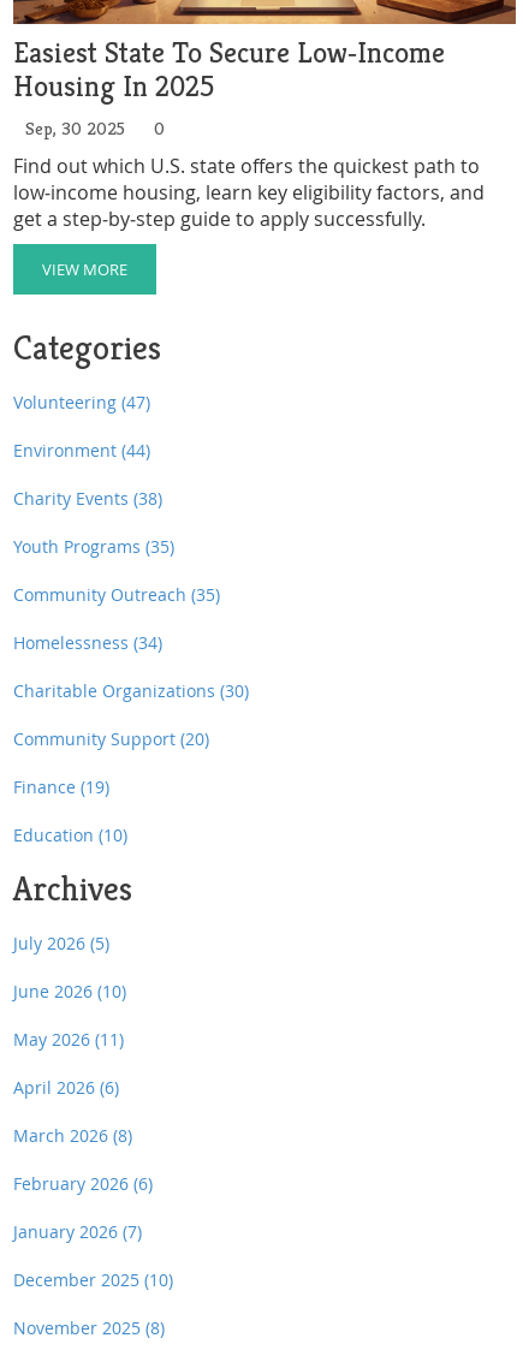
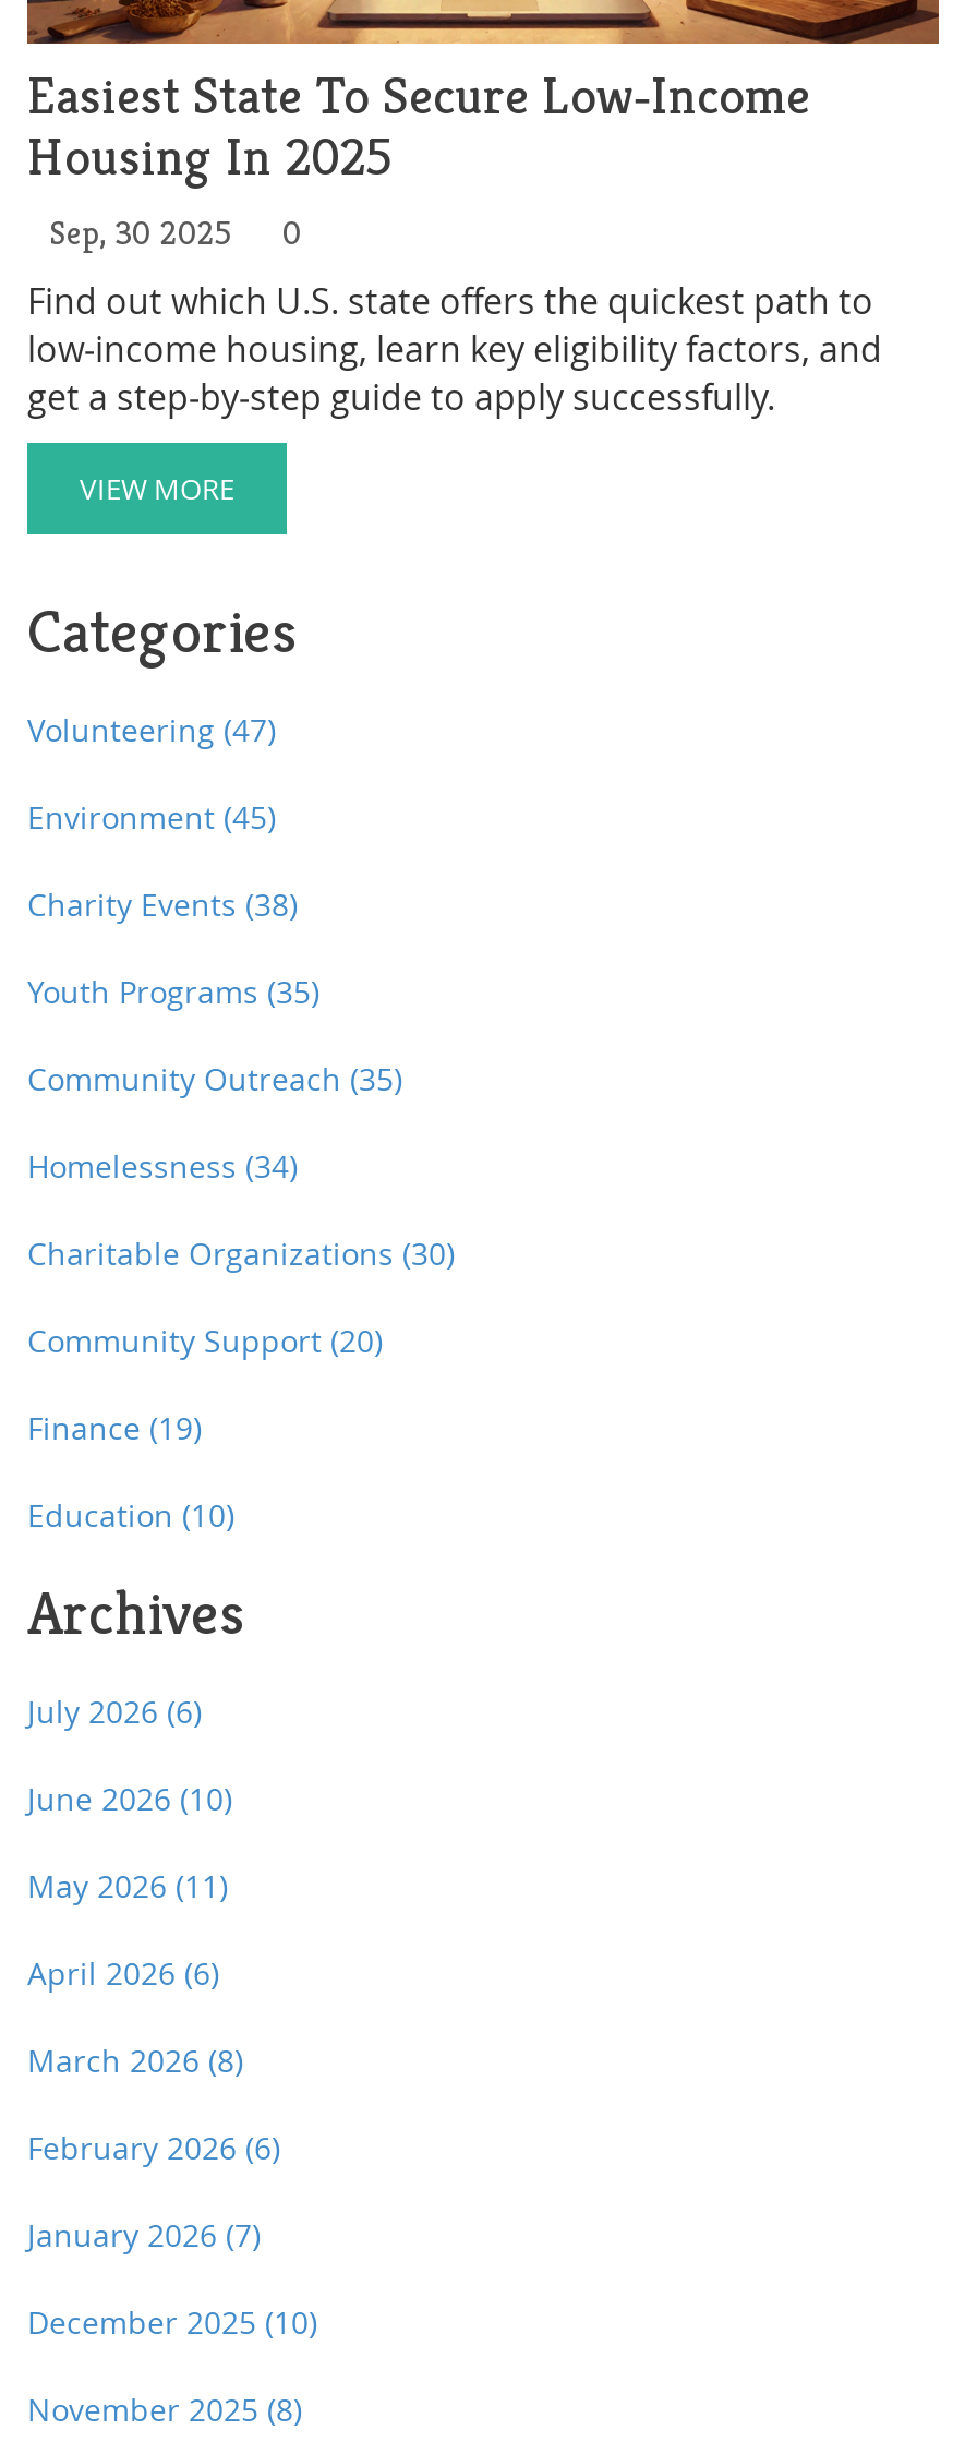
[13,439,150,461] Environment (44) -> [27,796,276,837] Environment (45)
[13,931,109,954] July 2026 (5) -> [27,1690,202,1732] July 2026 (6)

